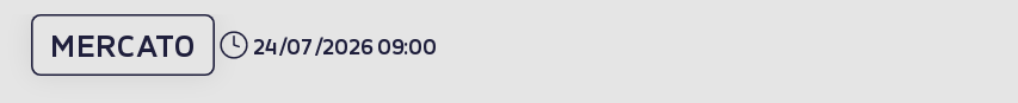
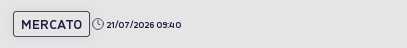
[253,33,437,59] 24/07/2026 09:00 -> [106,19,181,30] 21/07/2026 09:40

